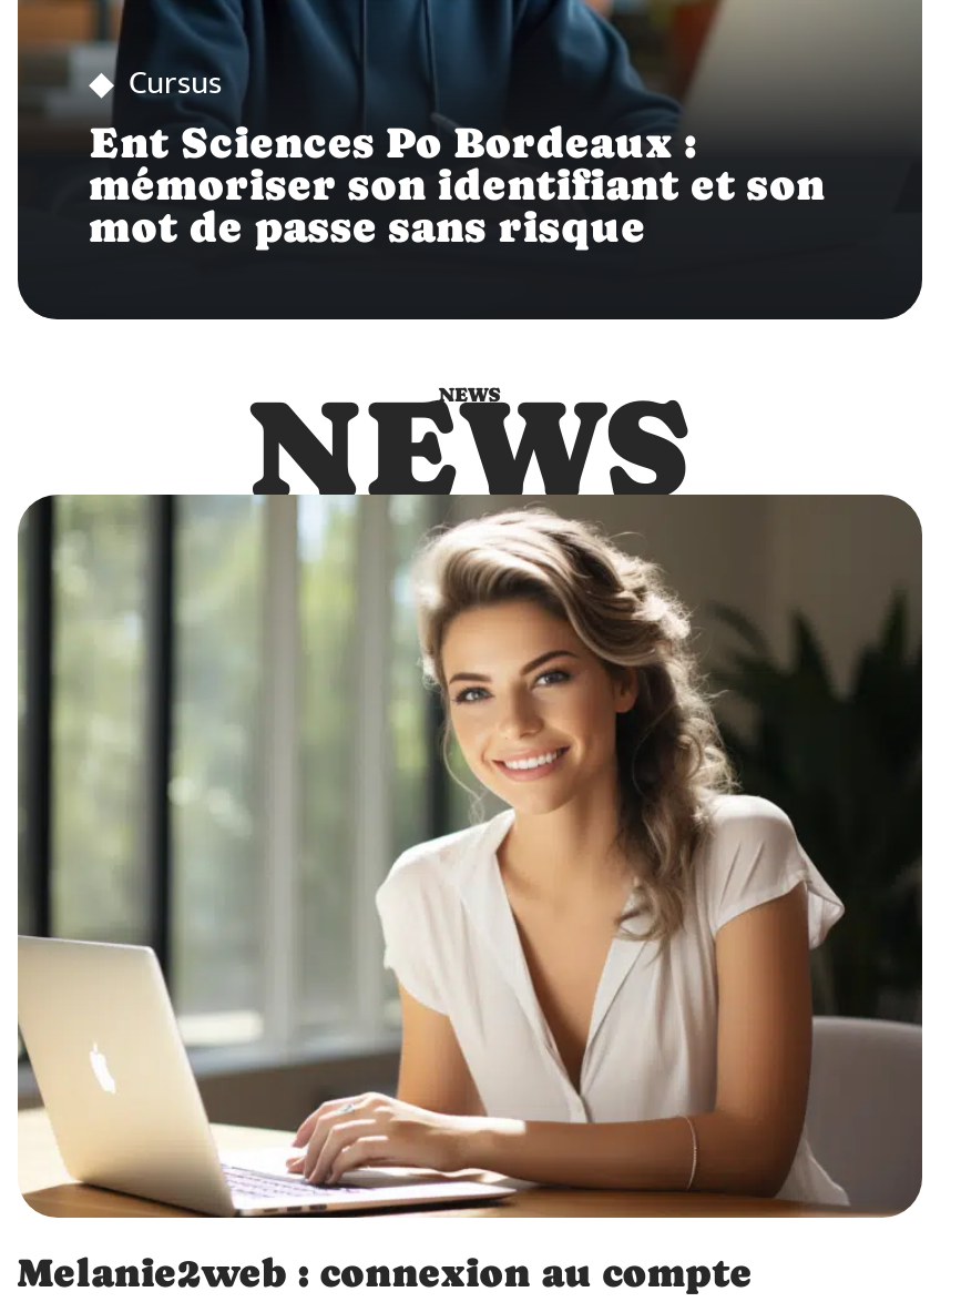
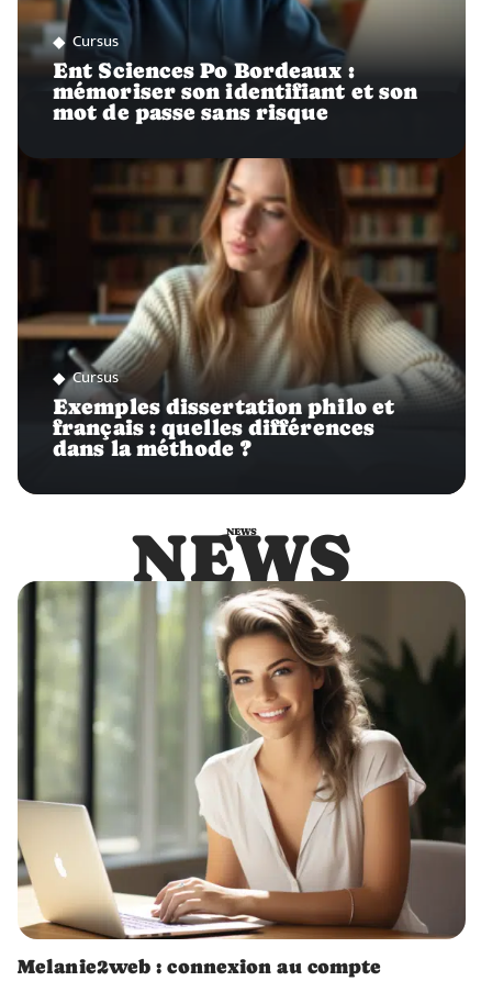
none -> [16,146,467,461] [image] | Cursus | Exemples dissertation philo et | français : quelles différences | dans la méthode ?

